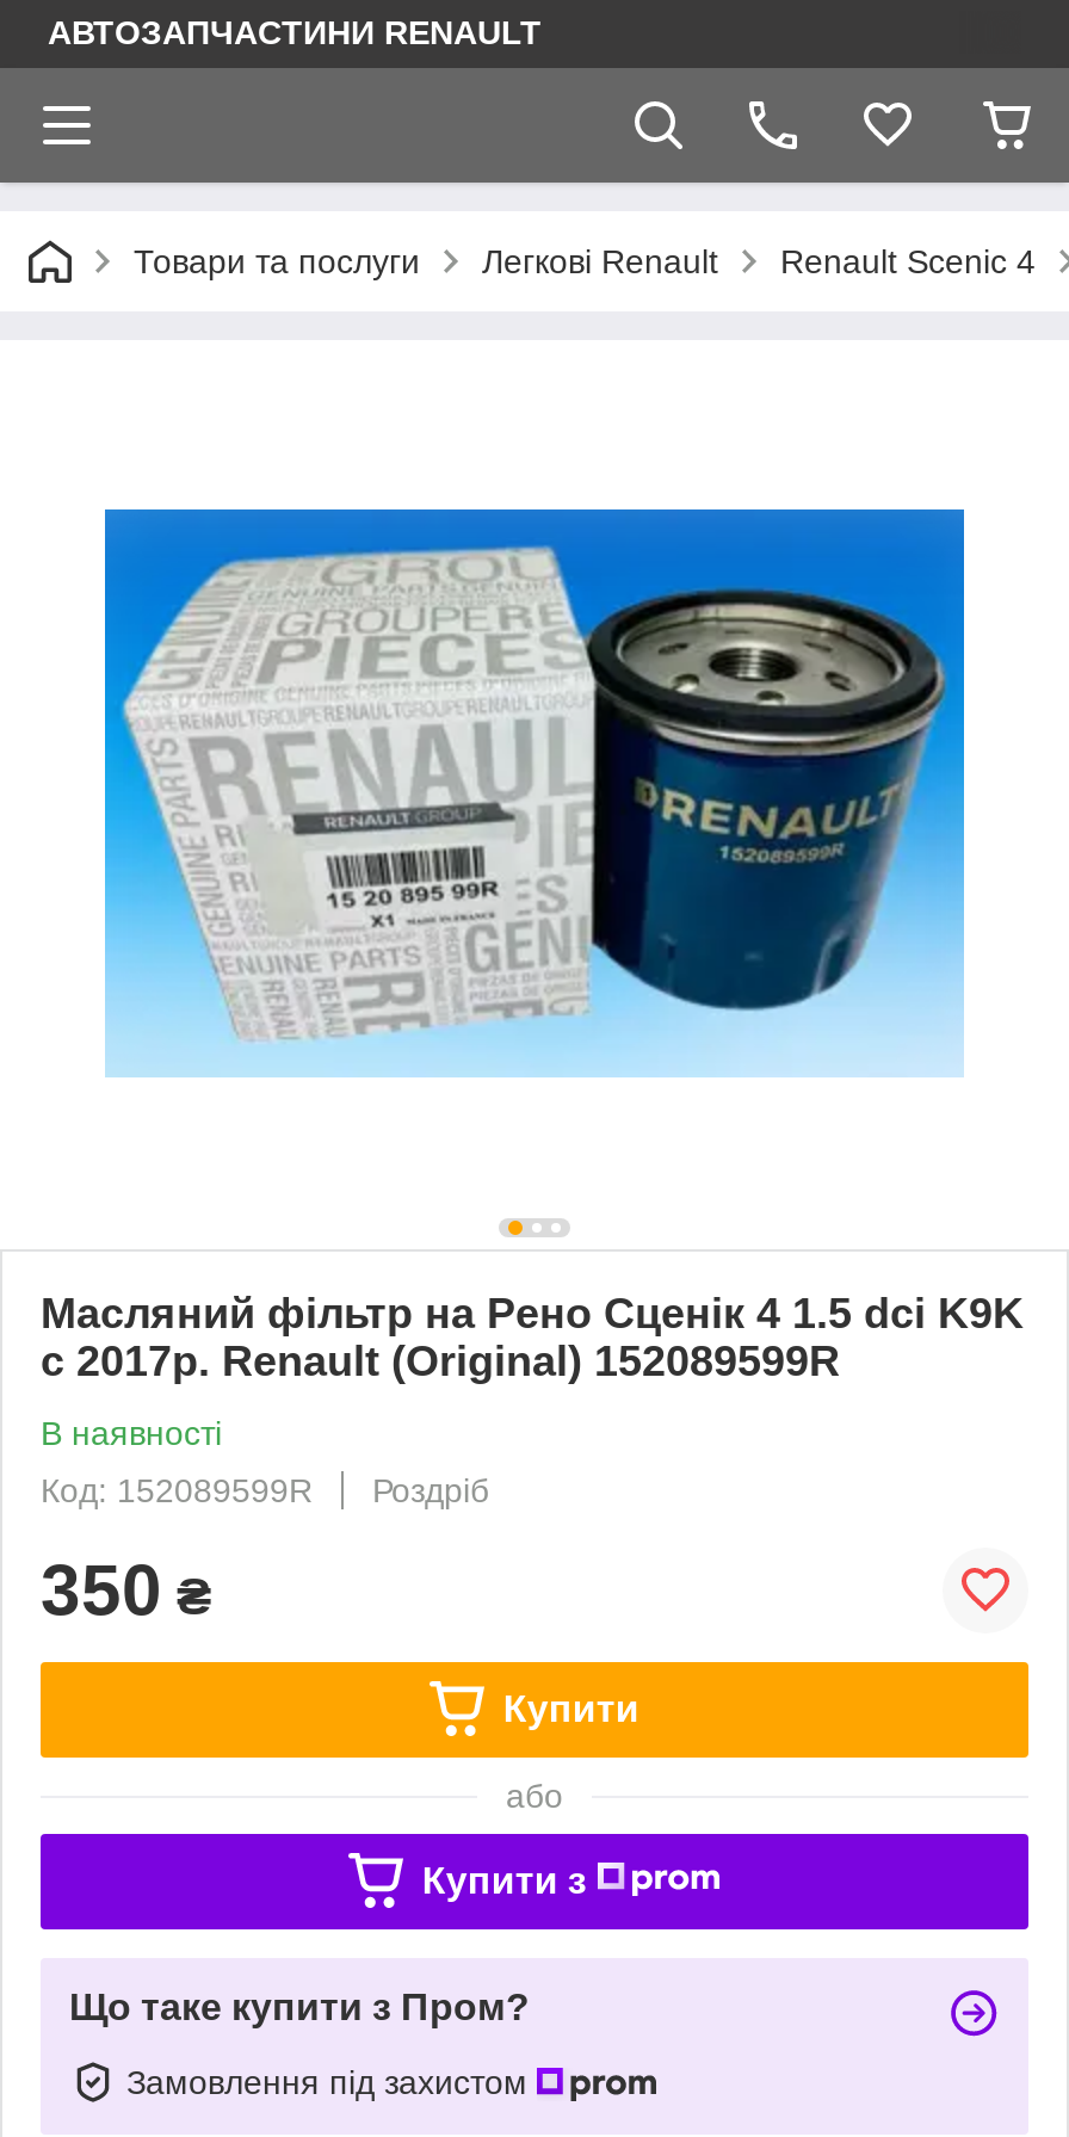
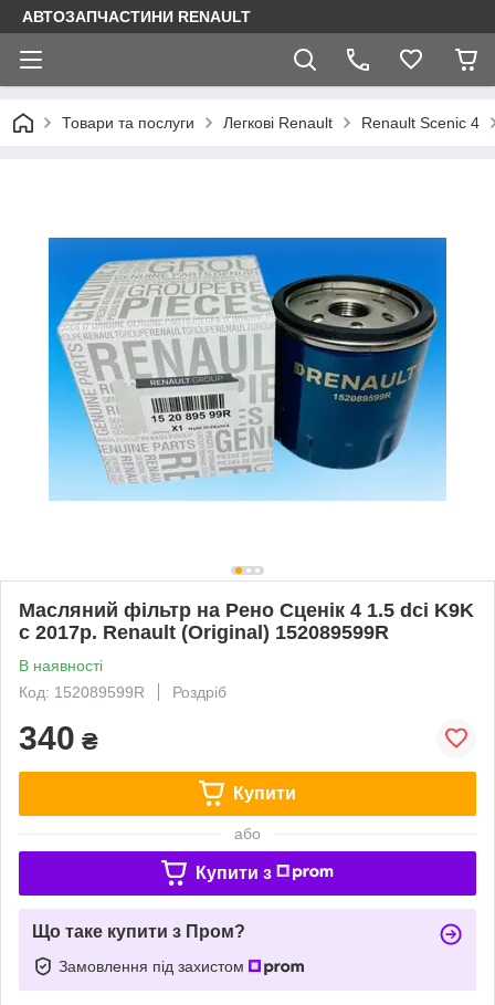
[41,1549,212,1628] 350 ₴ -> [19,720,98,756] 340 ₴

